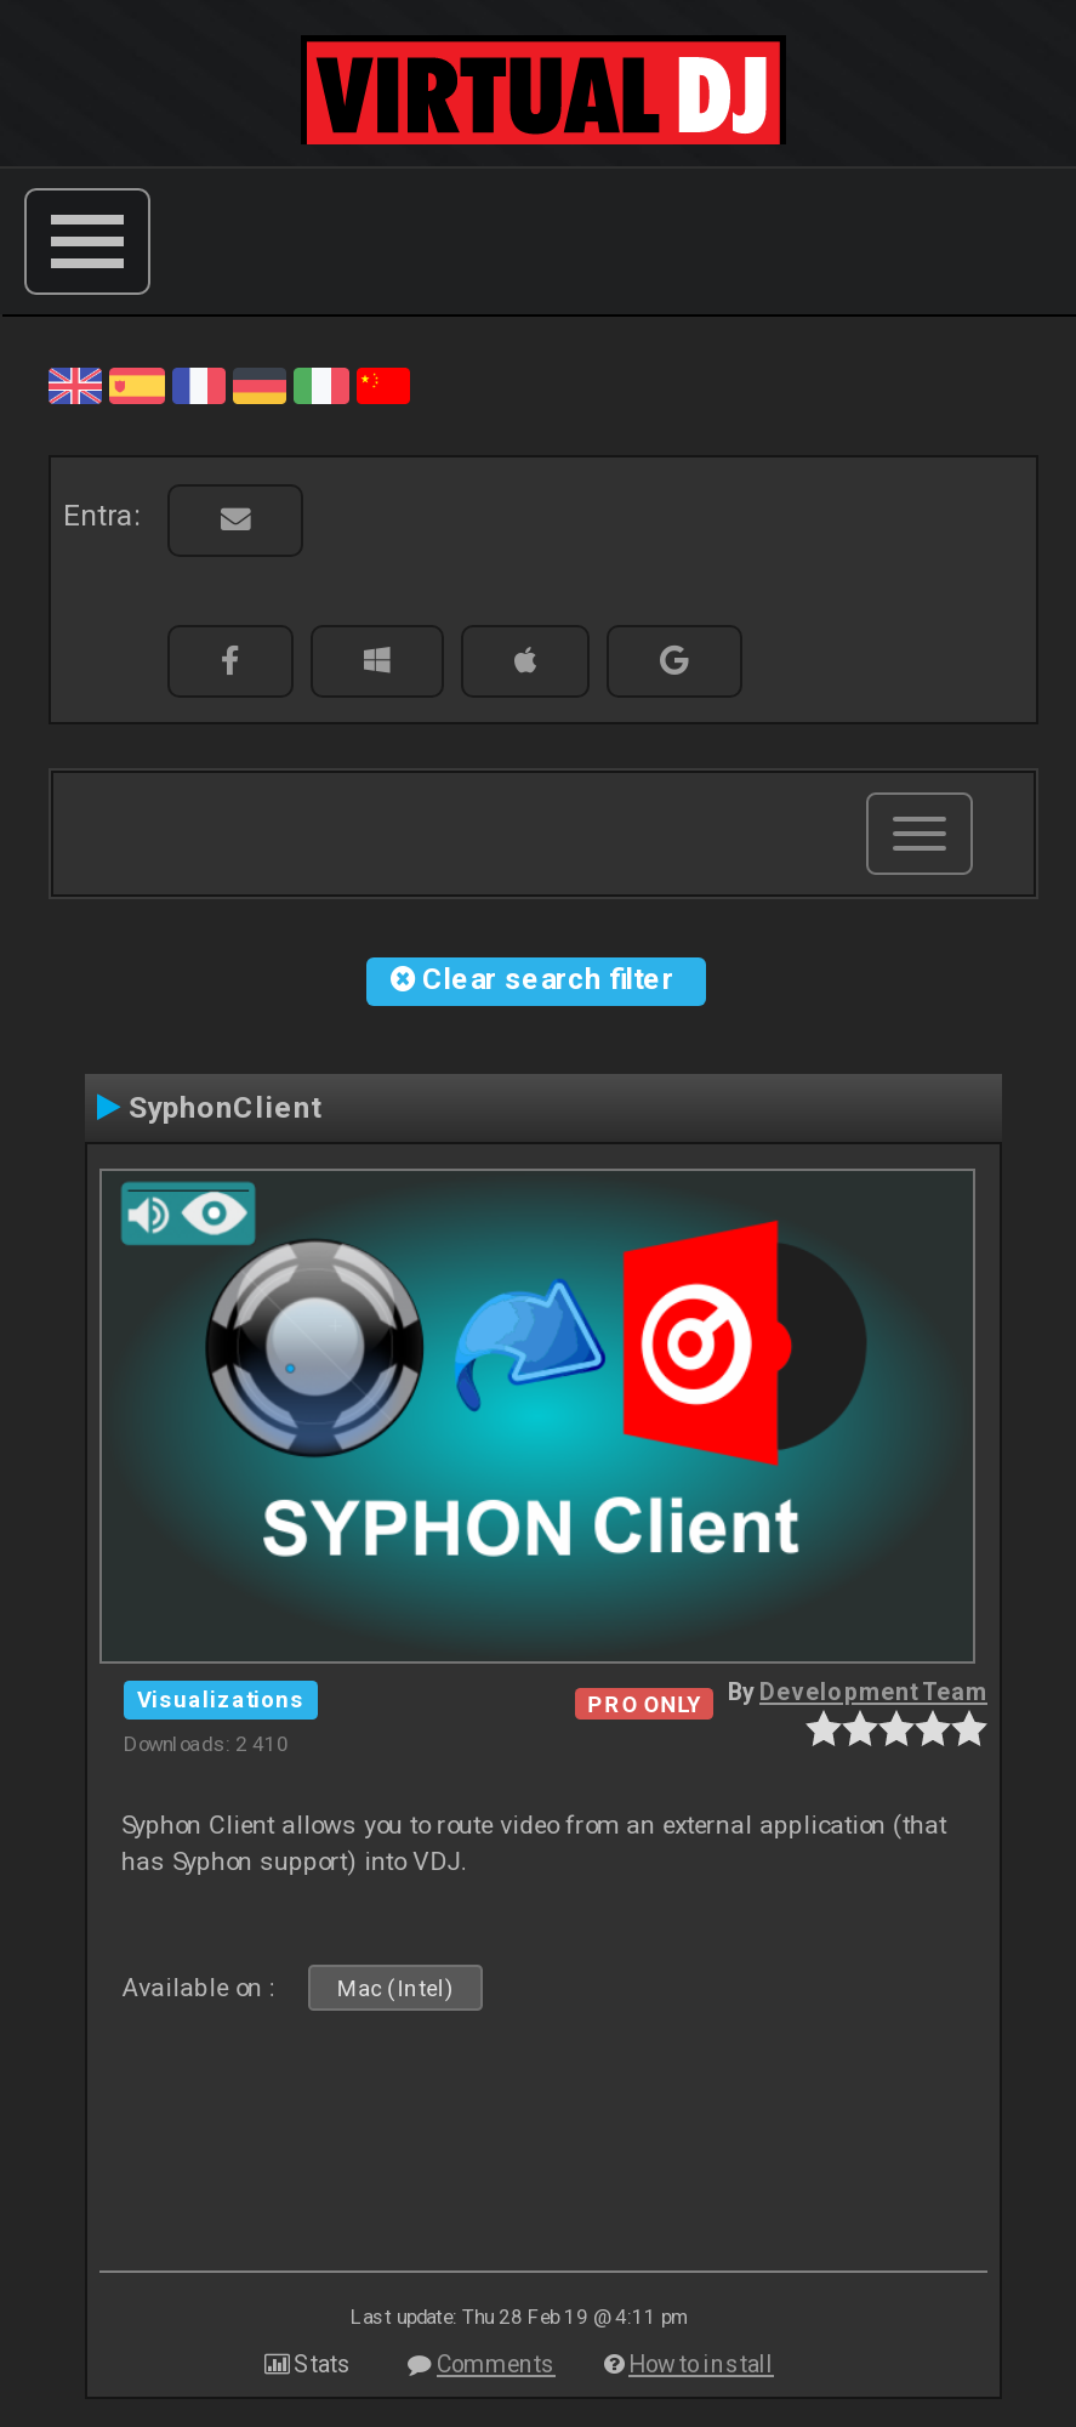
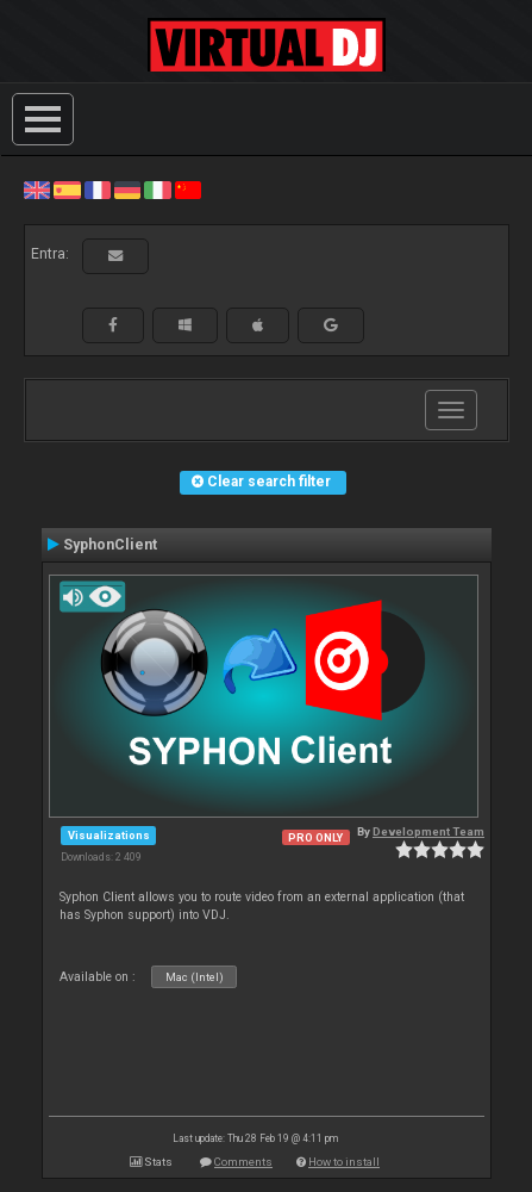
[124,1731,289,1755] Downloads: 2 410 -> [61,851,142,863] Downloads: 2 409

